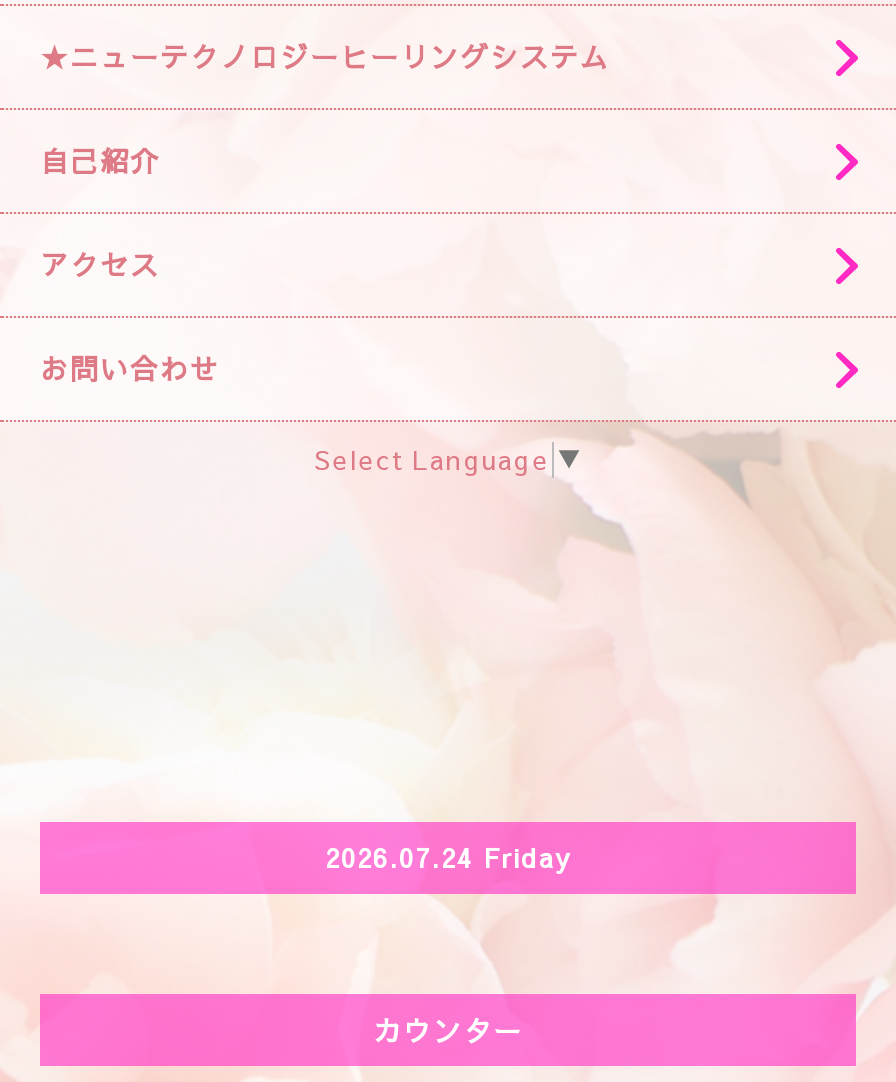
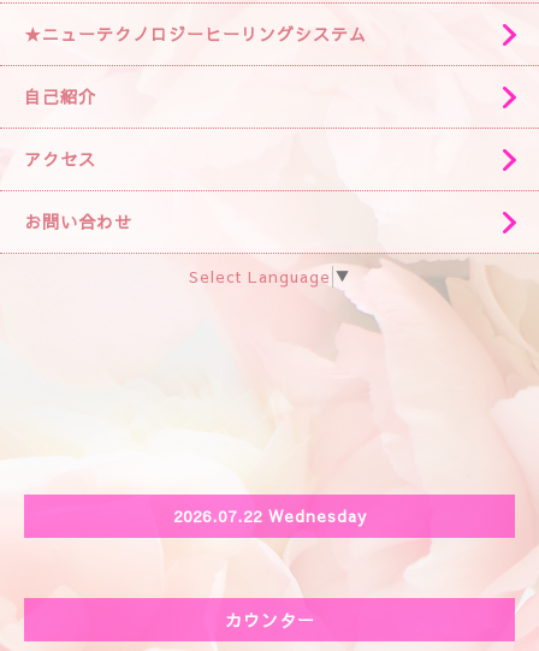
[325,840,571,876] 2026.07.24 Friday -> [173,505,366,527] 2026.07.22 Wednesday

